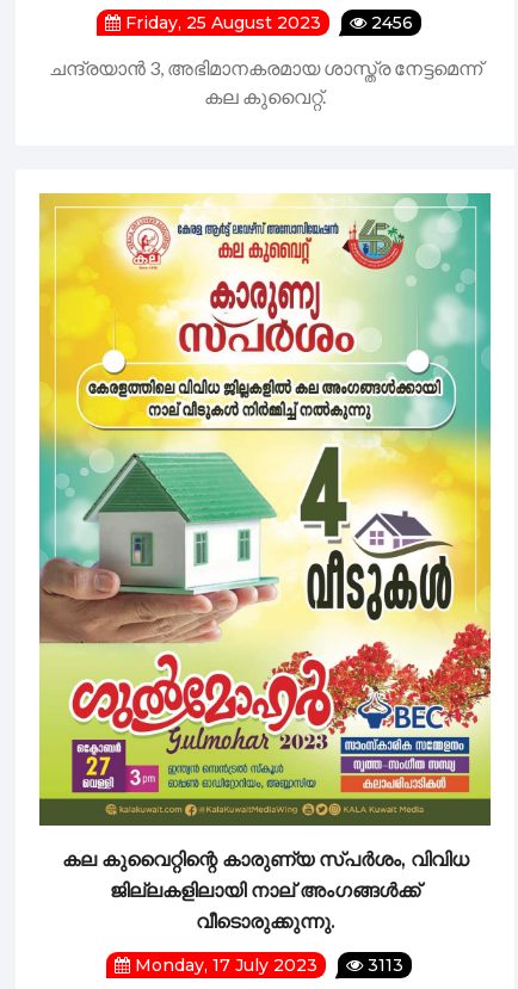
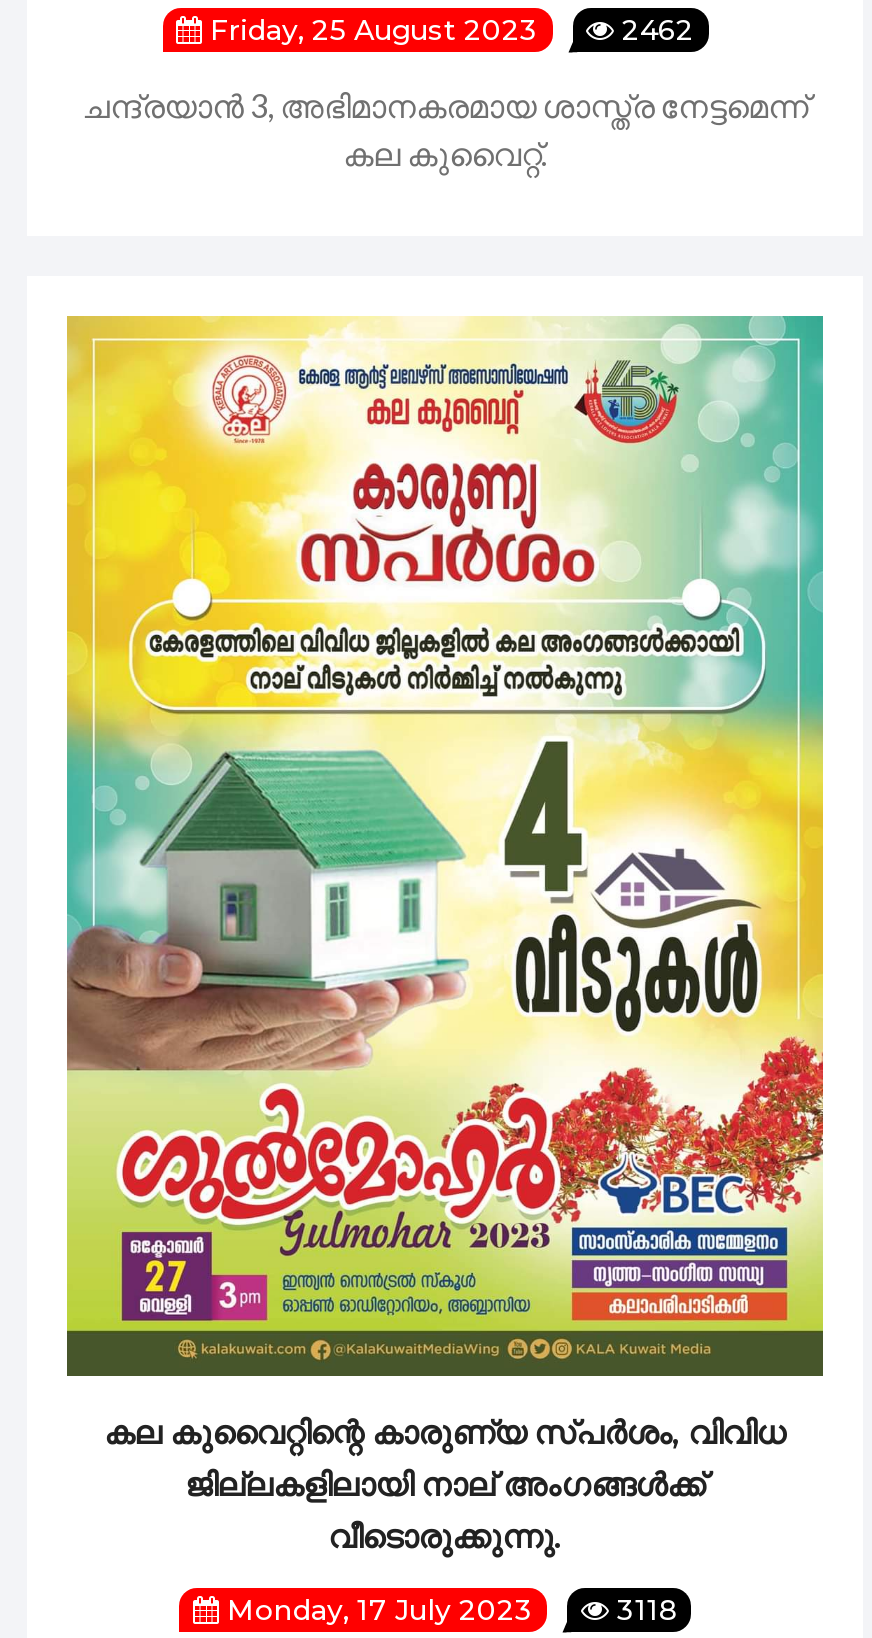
[366,12,413,34] 2456 -> [614,12,694,48] 2462
[363,955,403,976] 3113 -> [609,1593,677,1629] 3118

